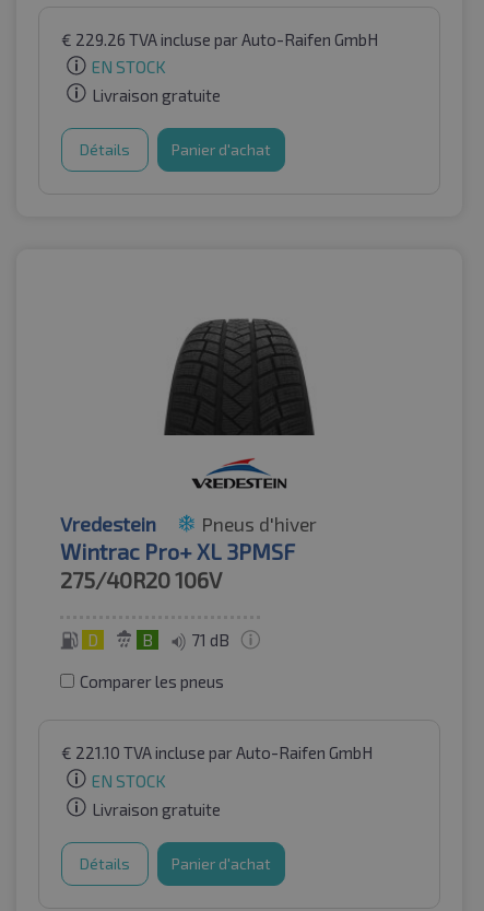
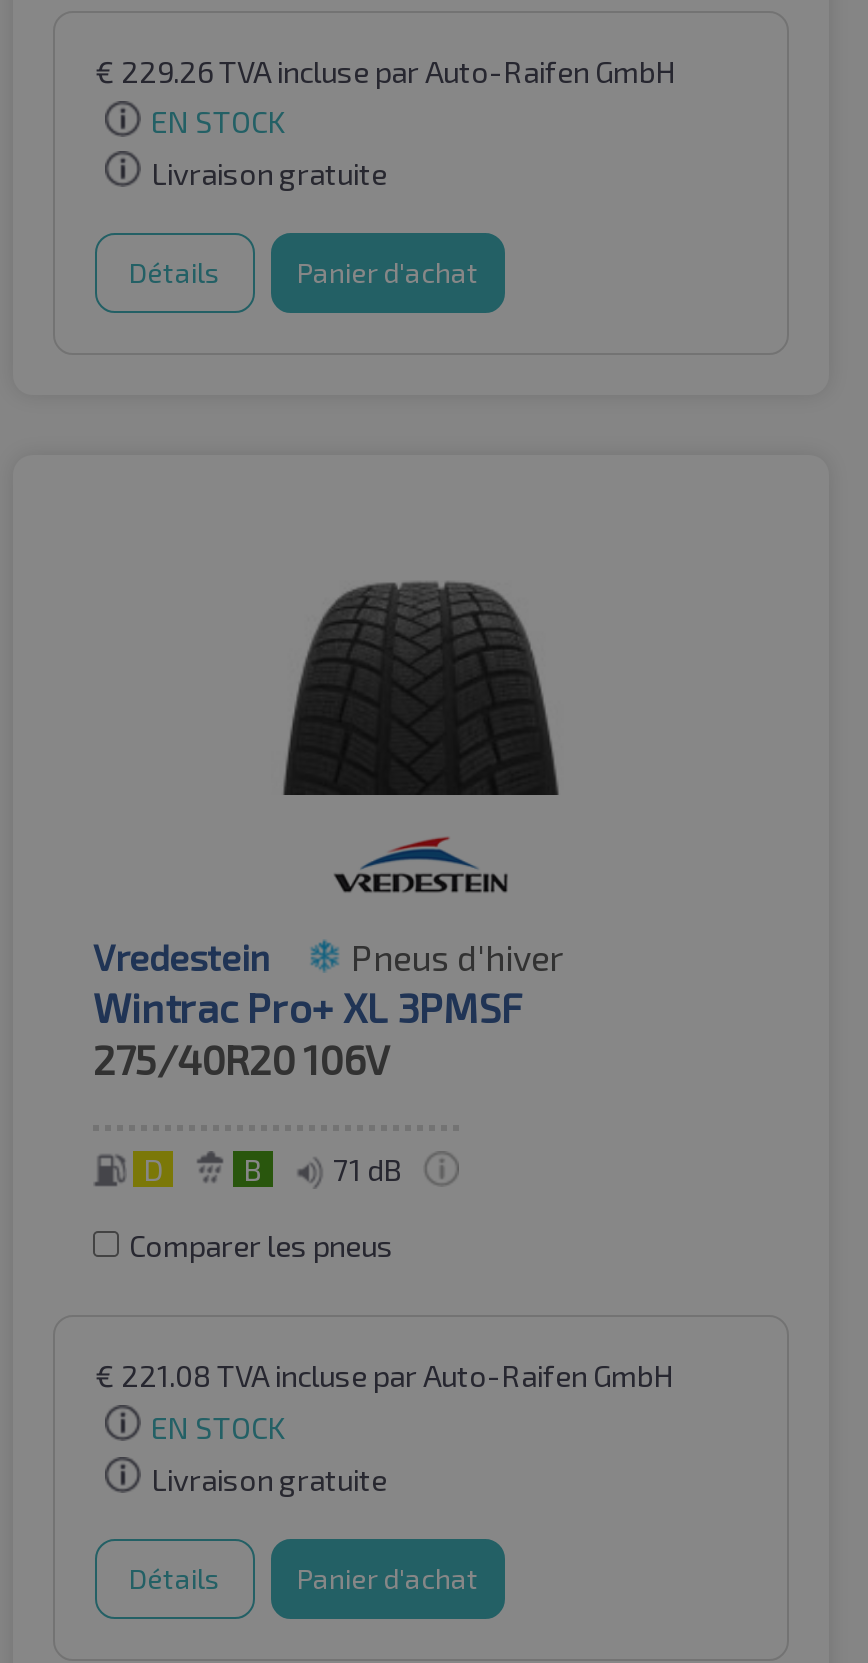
[61,743,373,763] € 221.10 TVA incluse par Auto-Raifen GmbH -> [95,1358,673,1394] € 221.08 TVA incluse par Auto-Raifen GmbH

